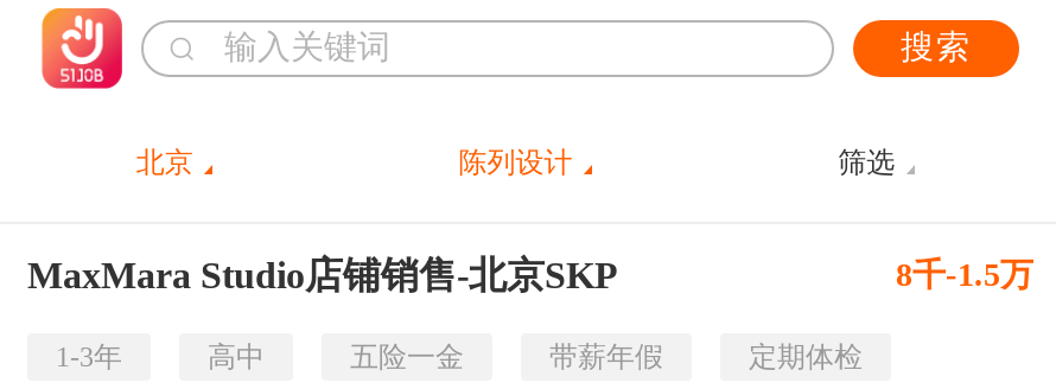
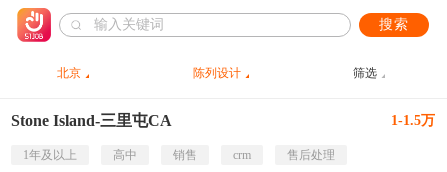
[27,255,1033,295] MaxMara Studio店铺销售-北京SKP | 8千-1.5万 -> [11,112,435,129] Stone Island-三里屯CA | 1-1.5万
[56,340,122,374] 1-3年 -> [23,148,77,162] 1年及以上
[350,340,863,374] 五险一金 | 带薪年假 | 定期体检 -> [173,148,335,162] 销售 | crm | 售后处理

